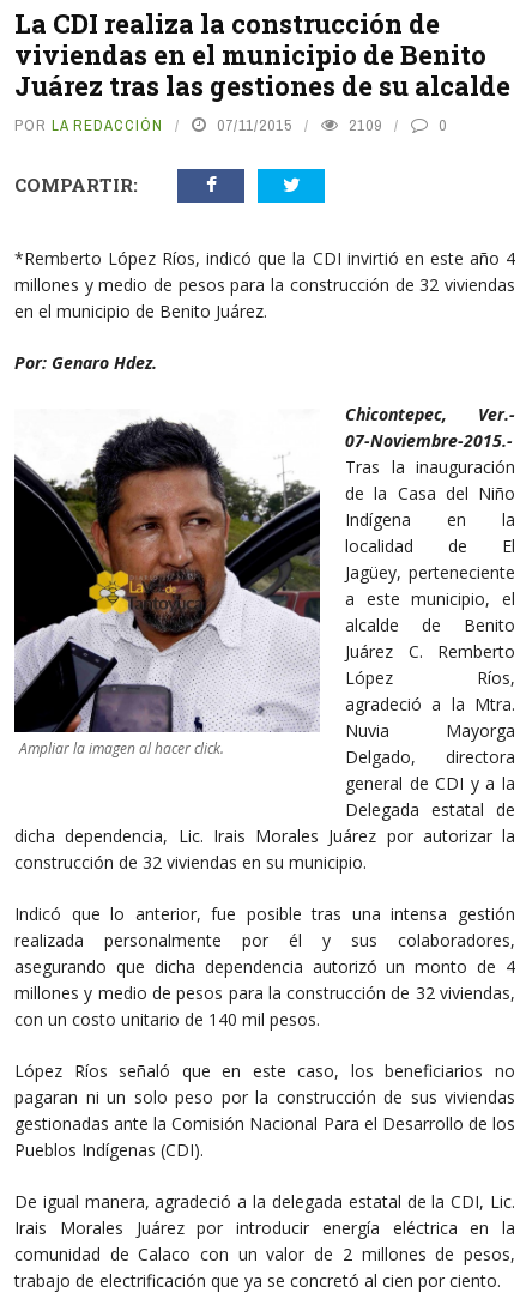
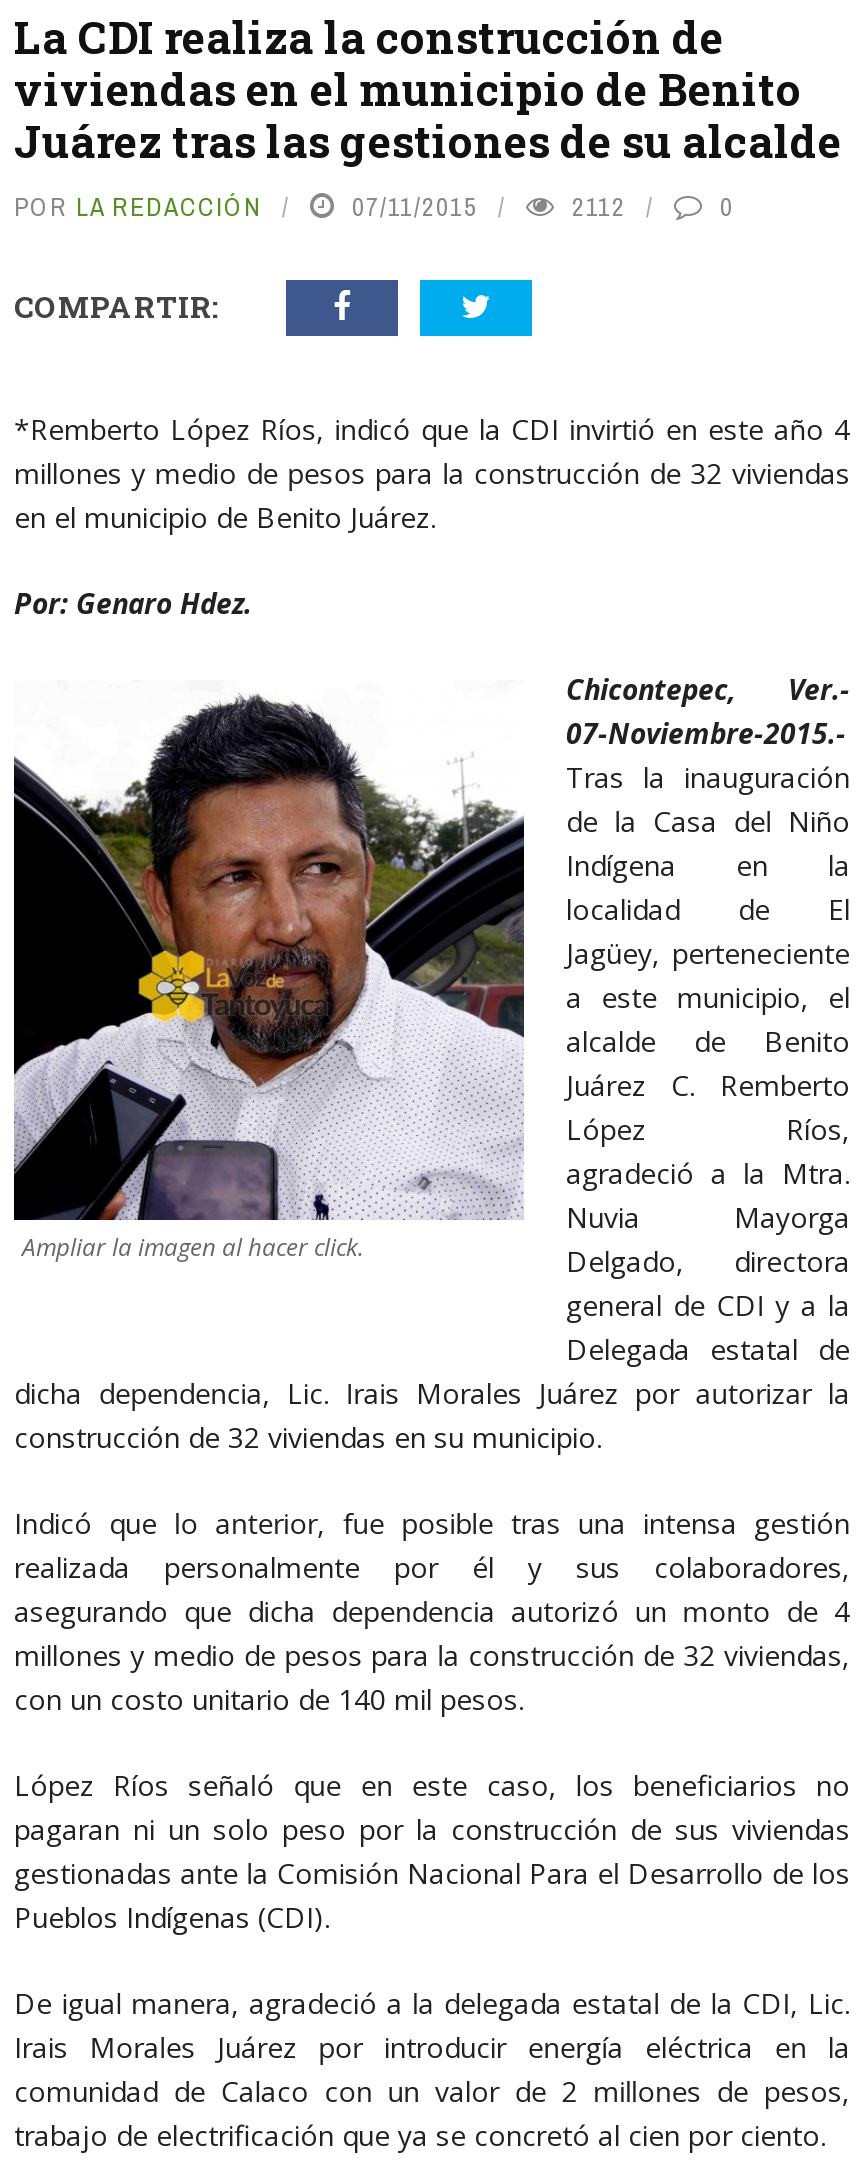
[349,115,382,136] 2109 -> [572,190,626,224] 2112

